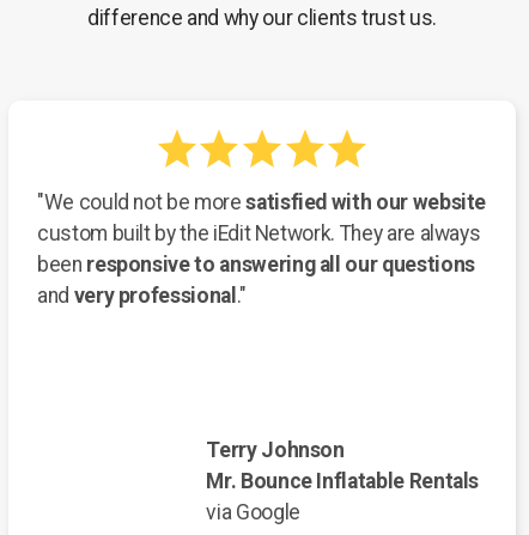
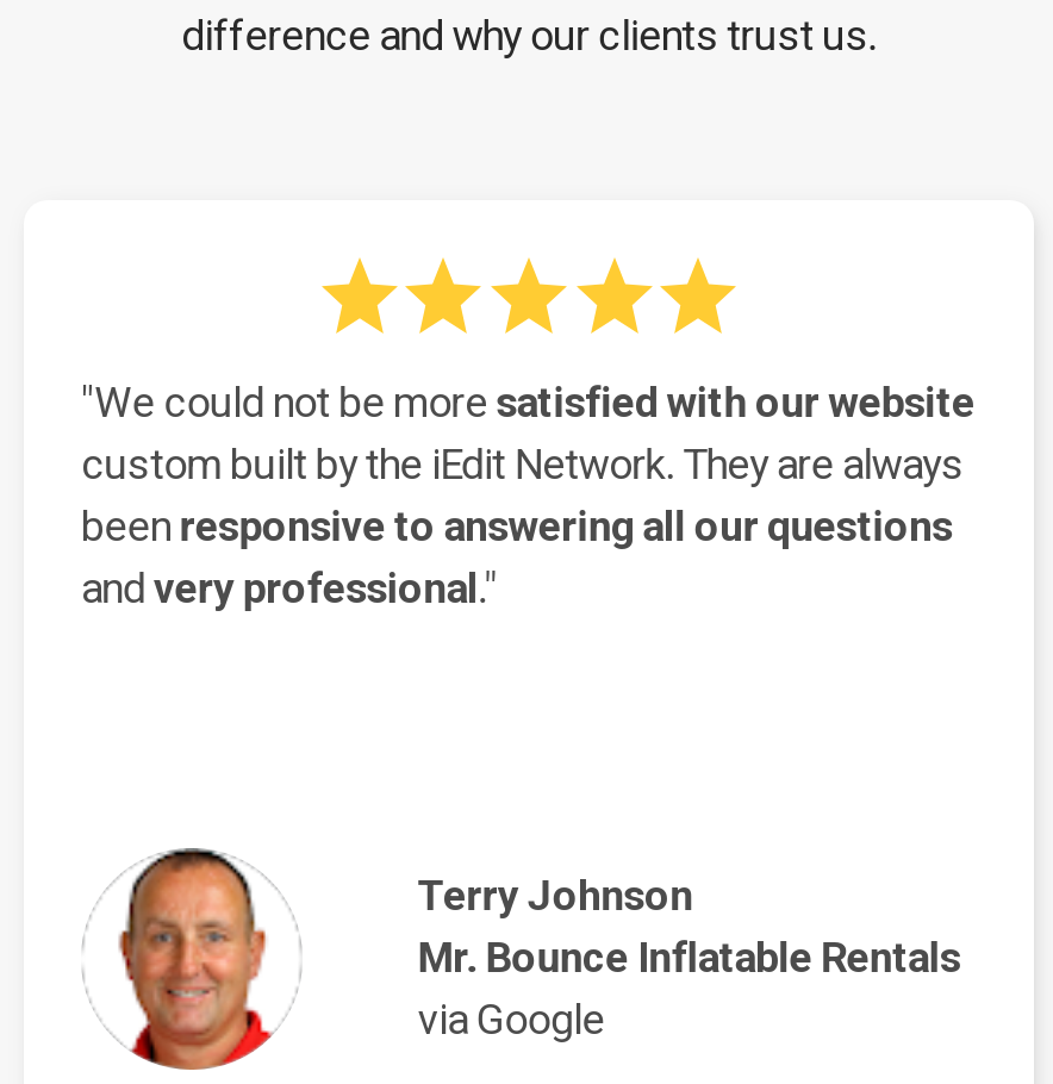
none -> [117,846,274,1072] [image]

